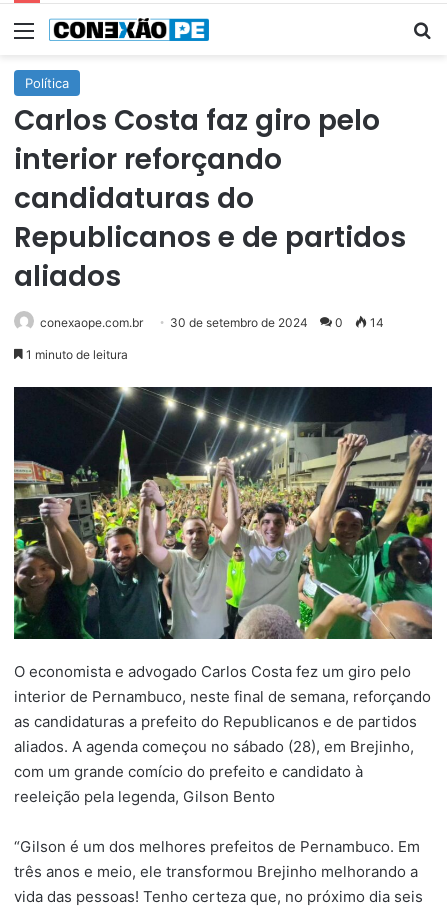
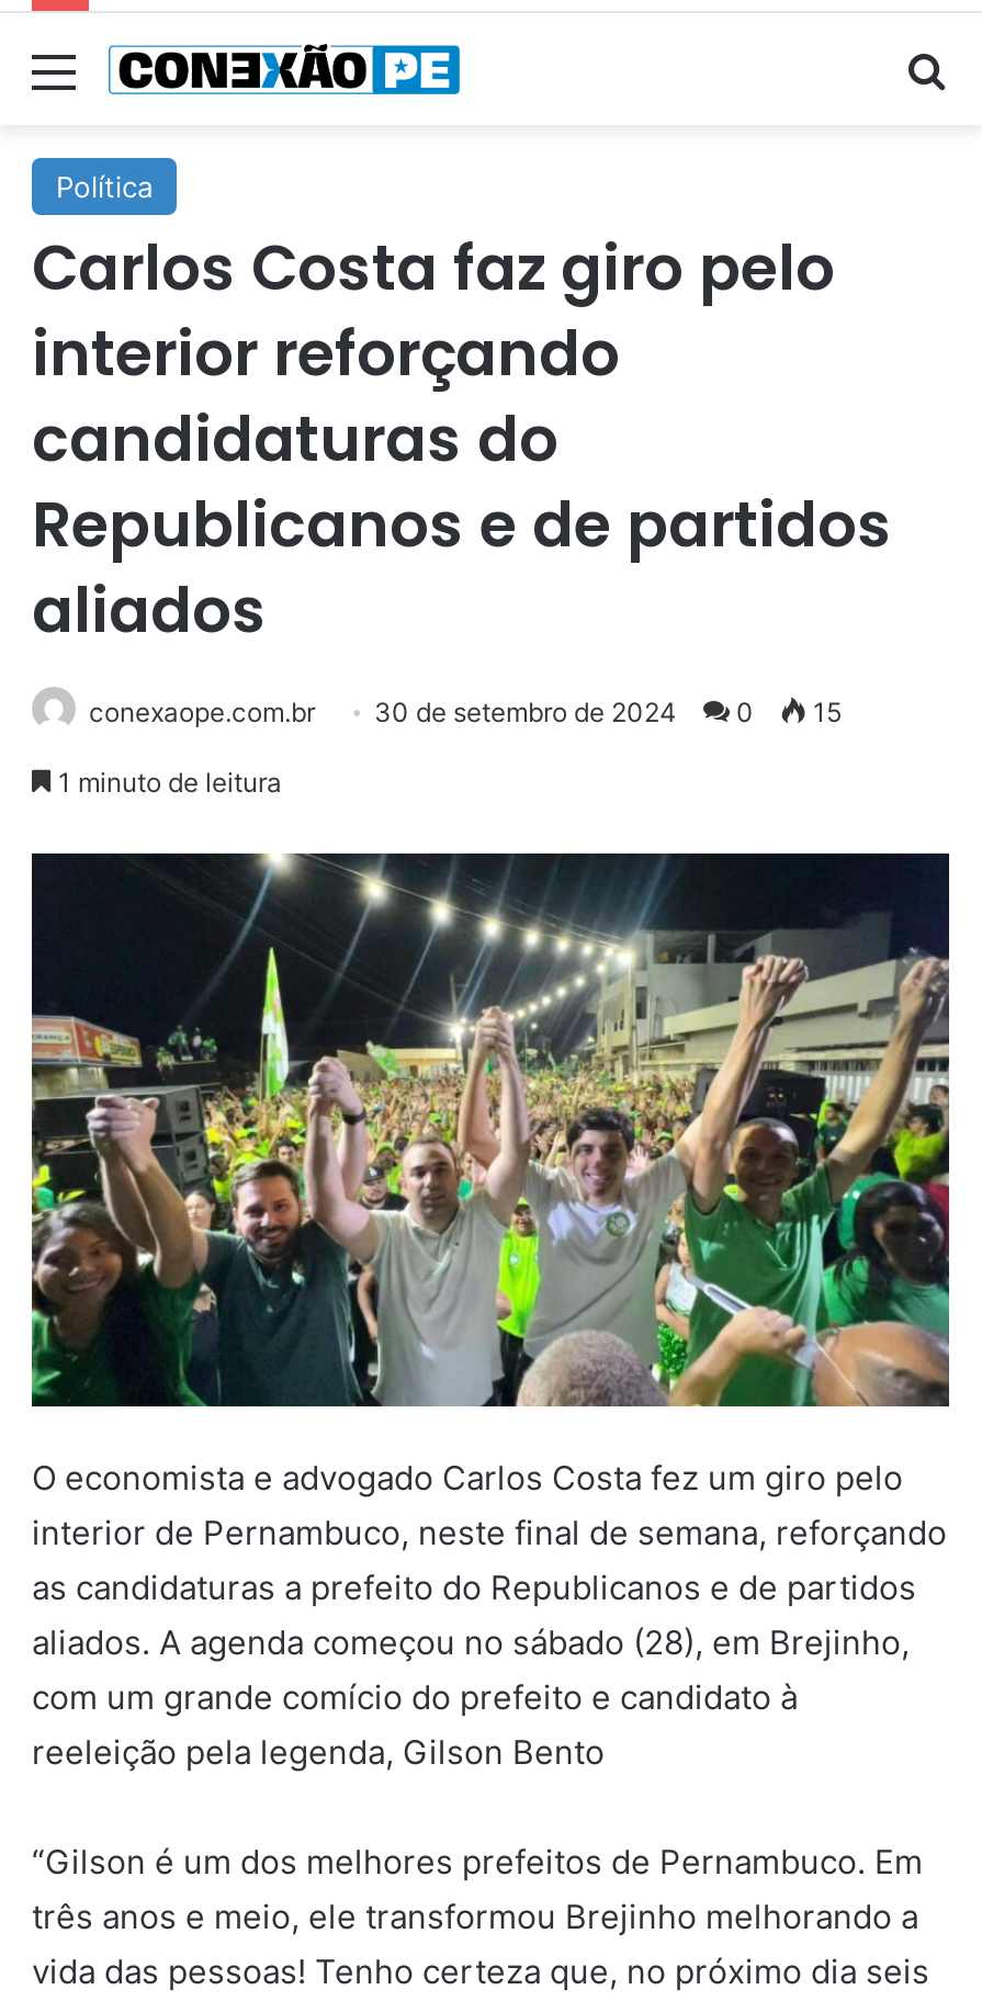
[40,315,384,330] conexaope.com.br 30 de setembro de 2024 0 14 -> [89,696,842,729] conexaope.com.br 30 de setembro de 2024 0 15

